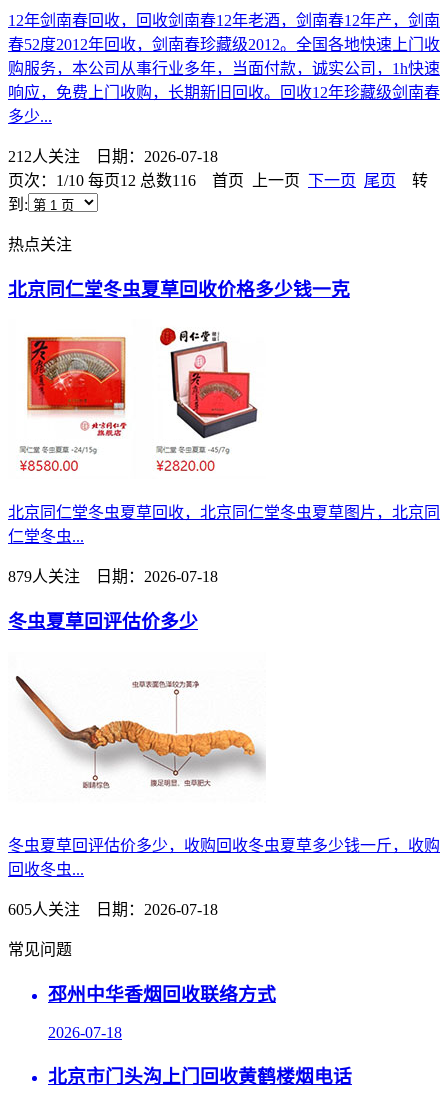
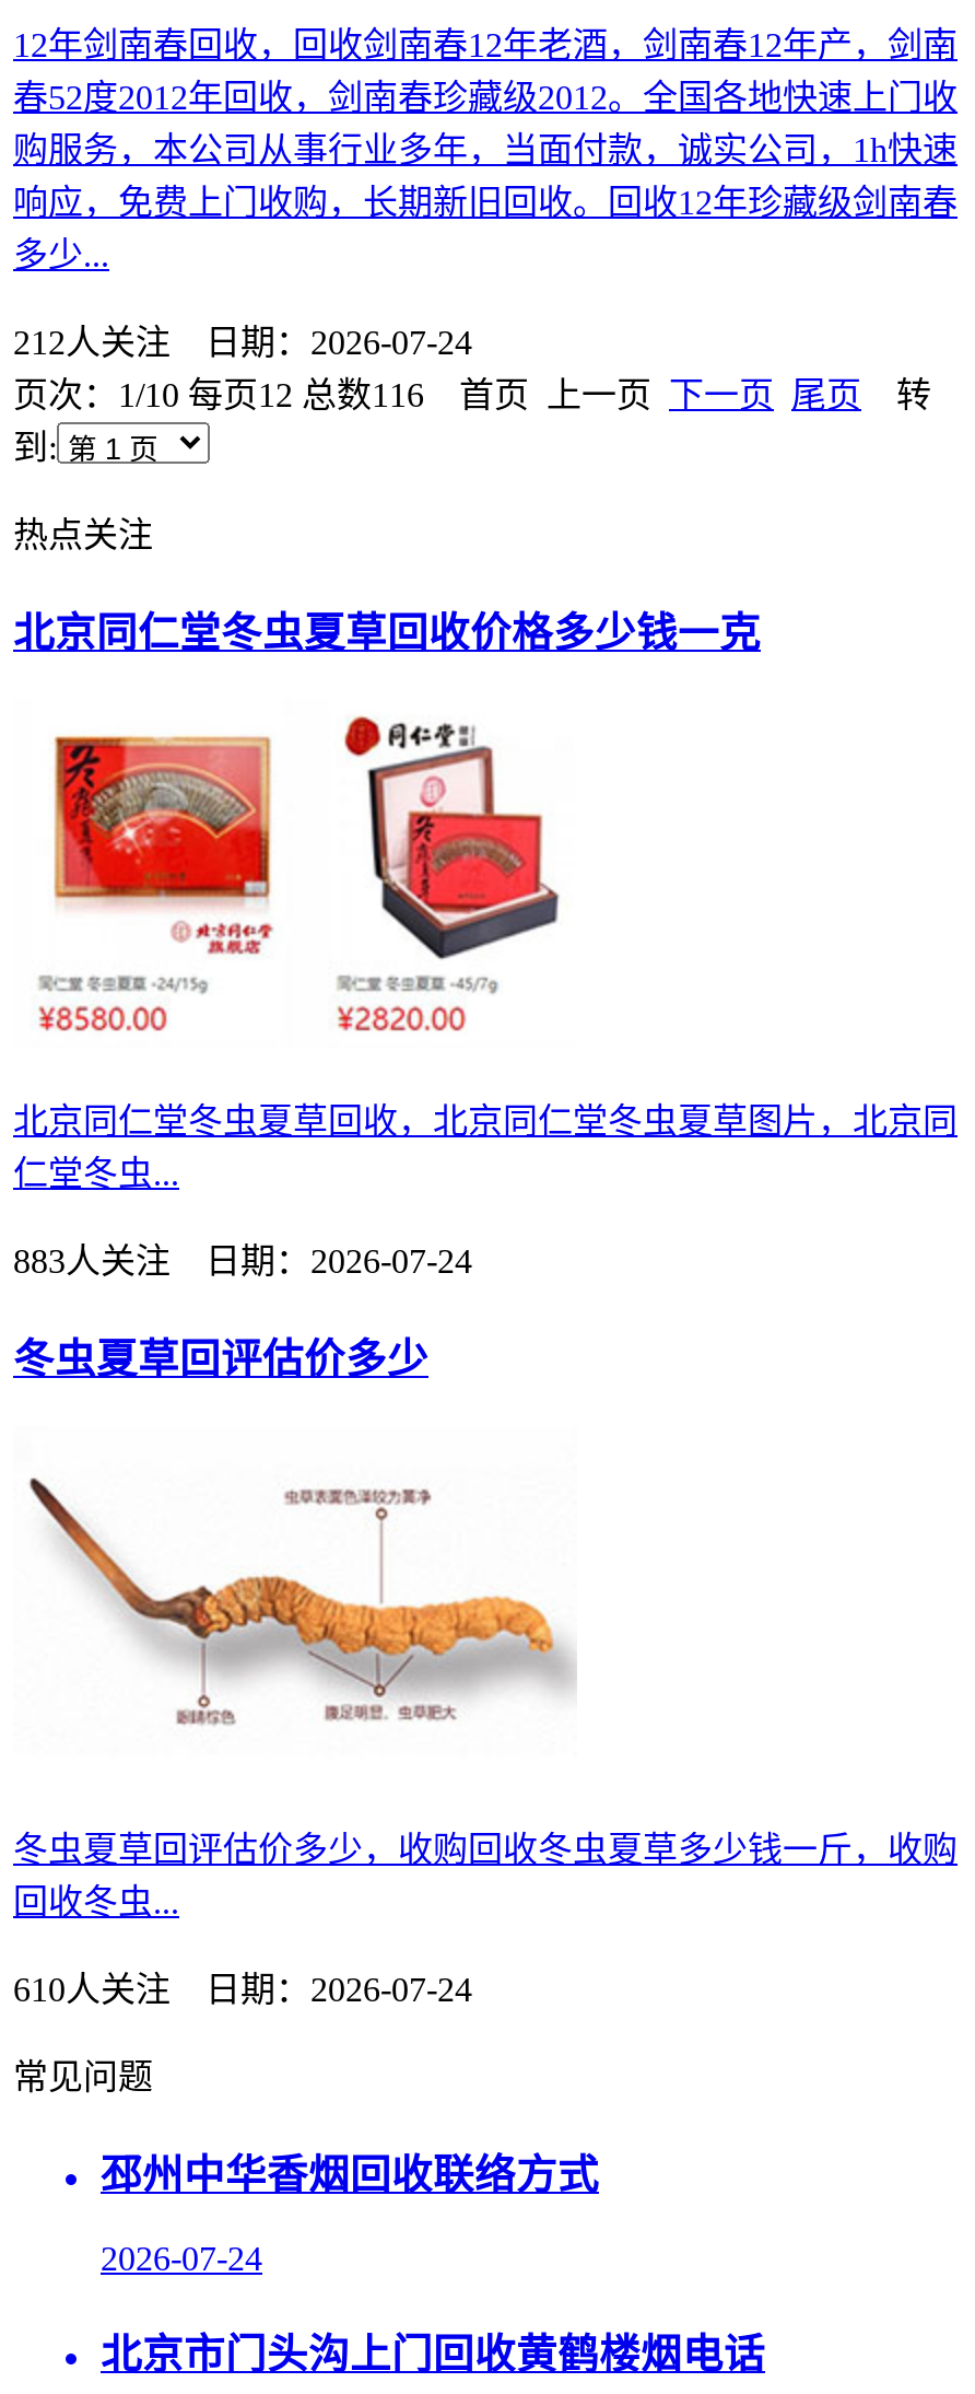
[8,148,218,165] 212人关注 日期：2026-07-18 -> [13,324,472,361] 212人关注 日期：2026-07-24
[8,568,218,585] 879人关注 日期：2026-07-18 -> [13,1243,472,1280] 883人关注 日期：2026-07-24
[8,901,218,918] 605人关注 日期：2026-07-18 -> [13,1971,472,2008] 610人关注 日期：2026-07-24
[48,1024,122,1041] 2026-07-18 -> [101,2240,262,2278] 2026-07-24

